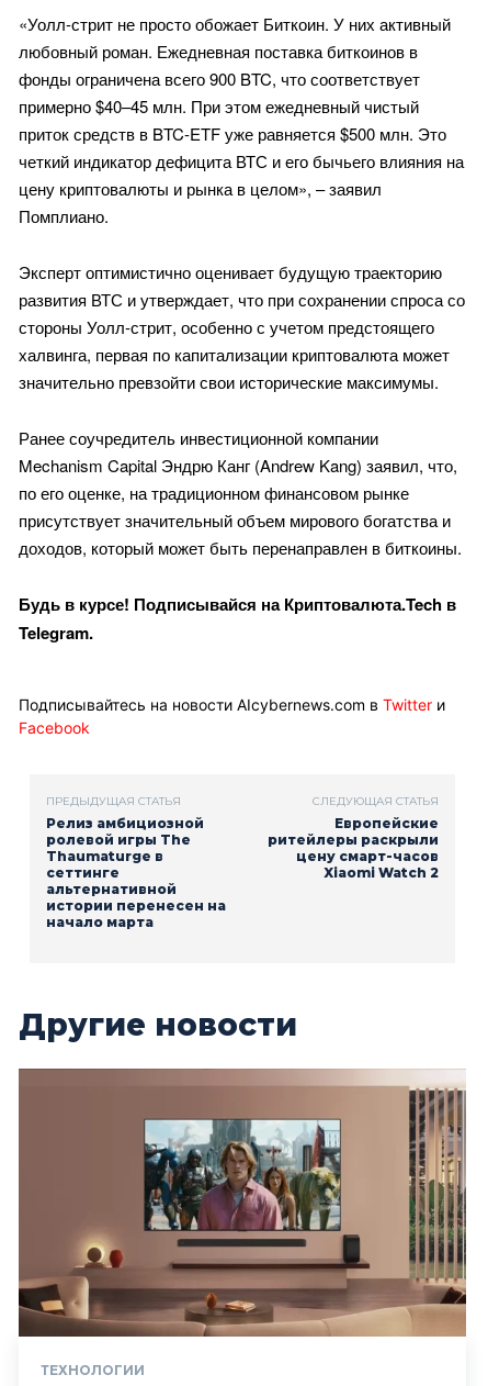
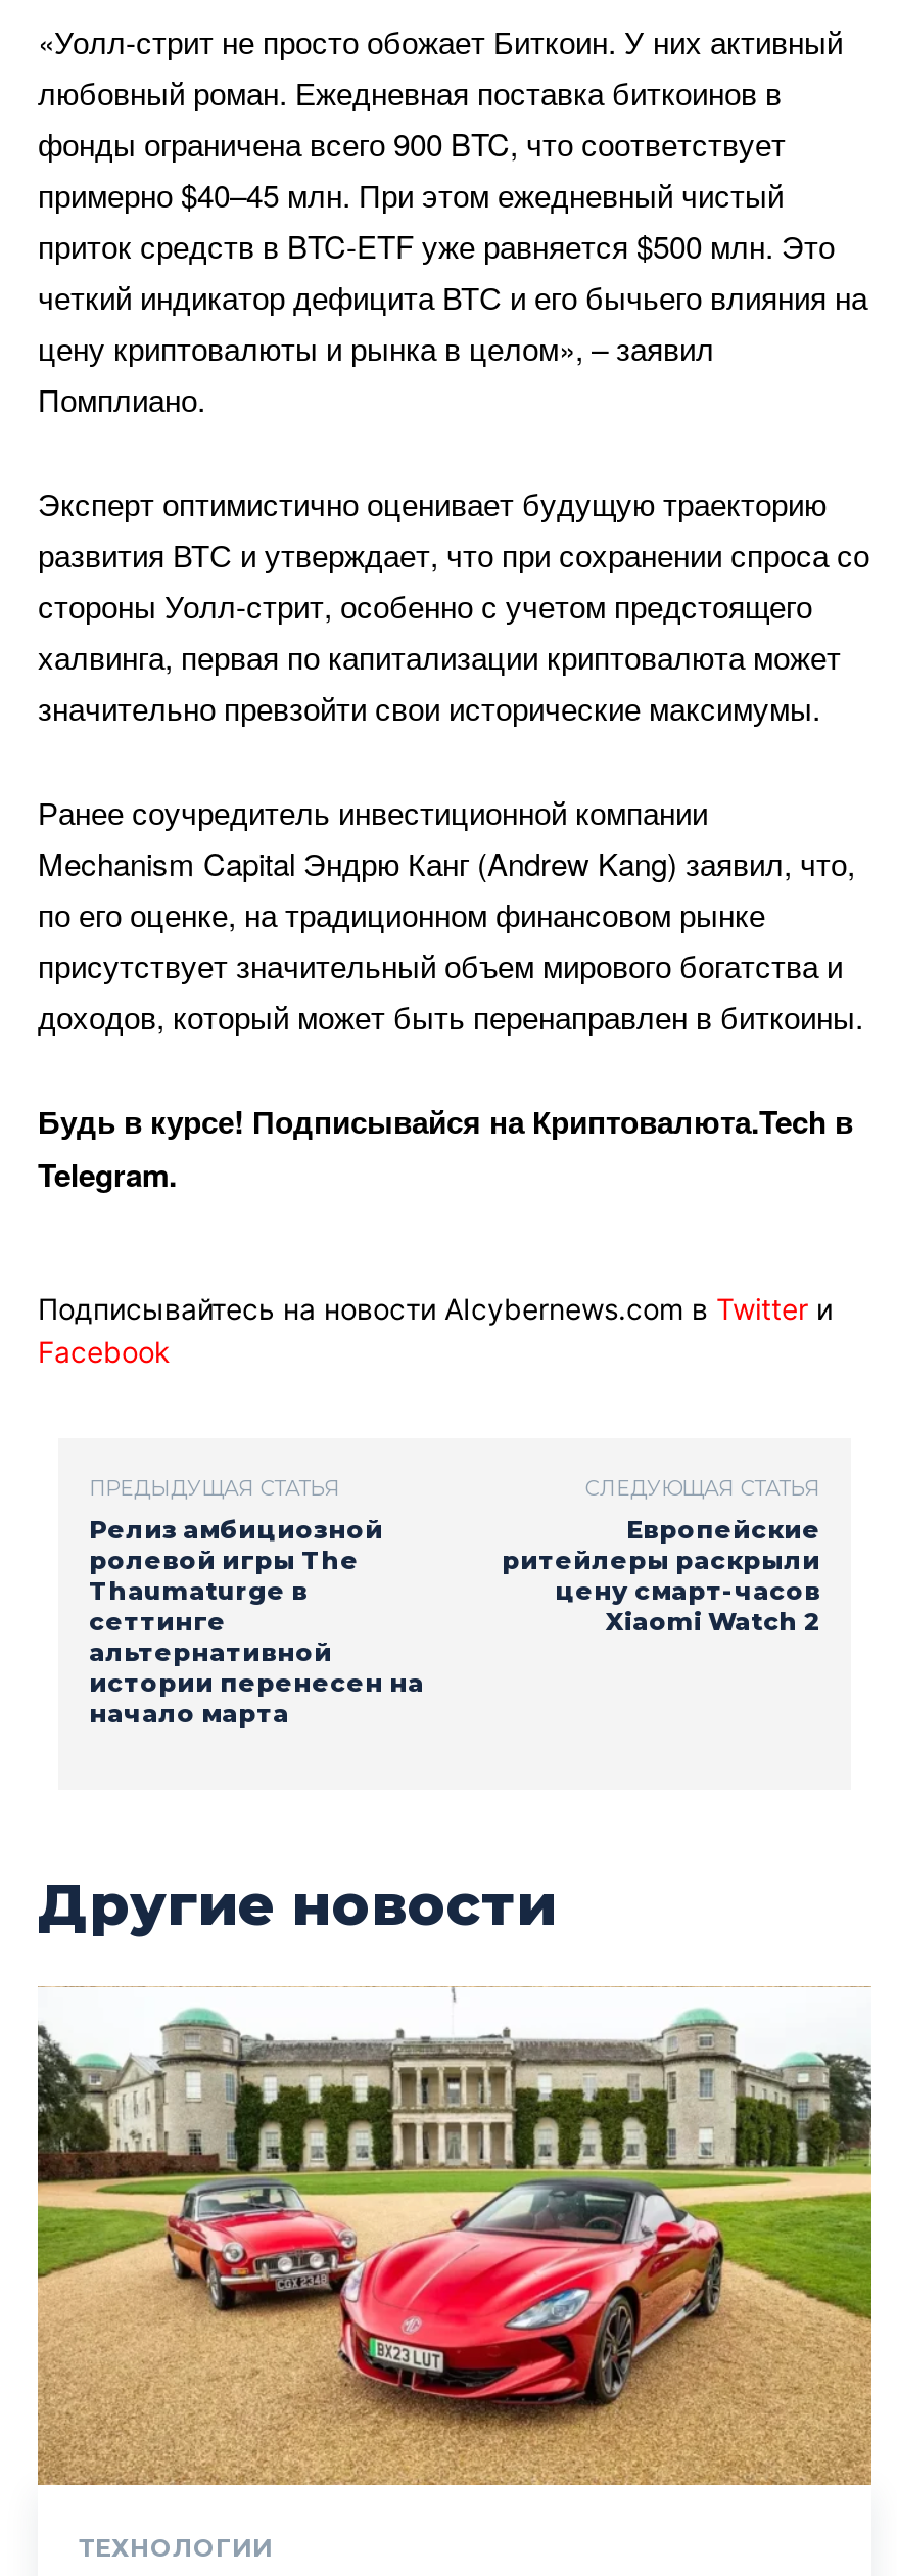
[18,1068,467,1338] [image] -> [36,1986,874,2487] [image]

